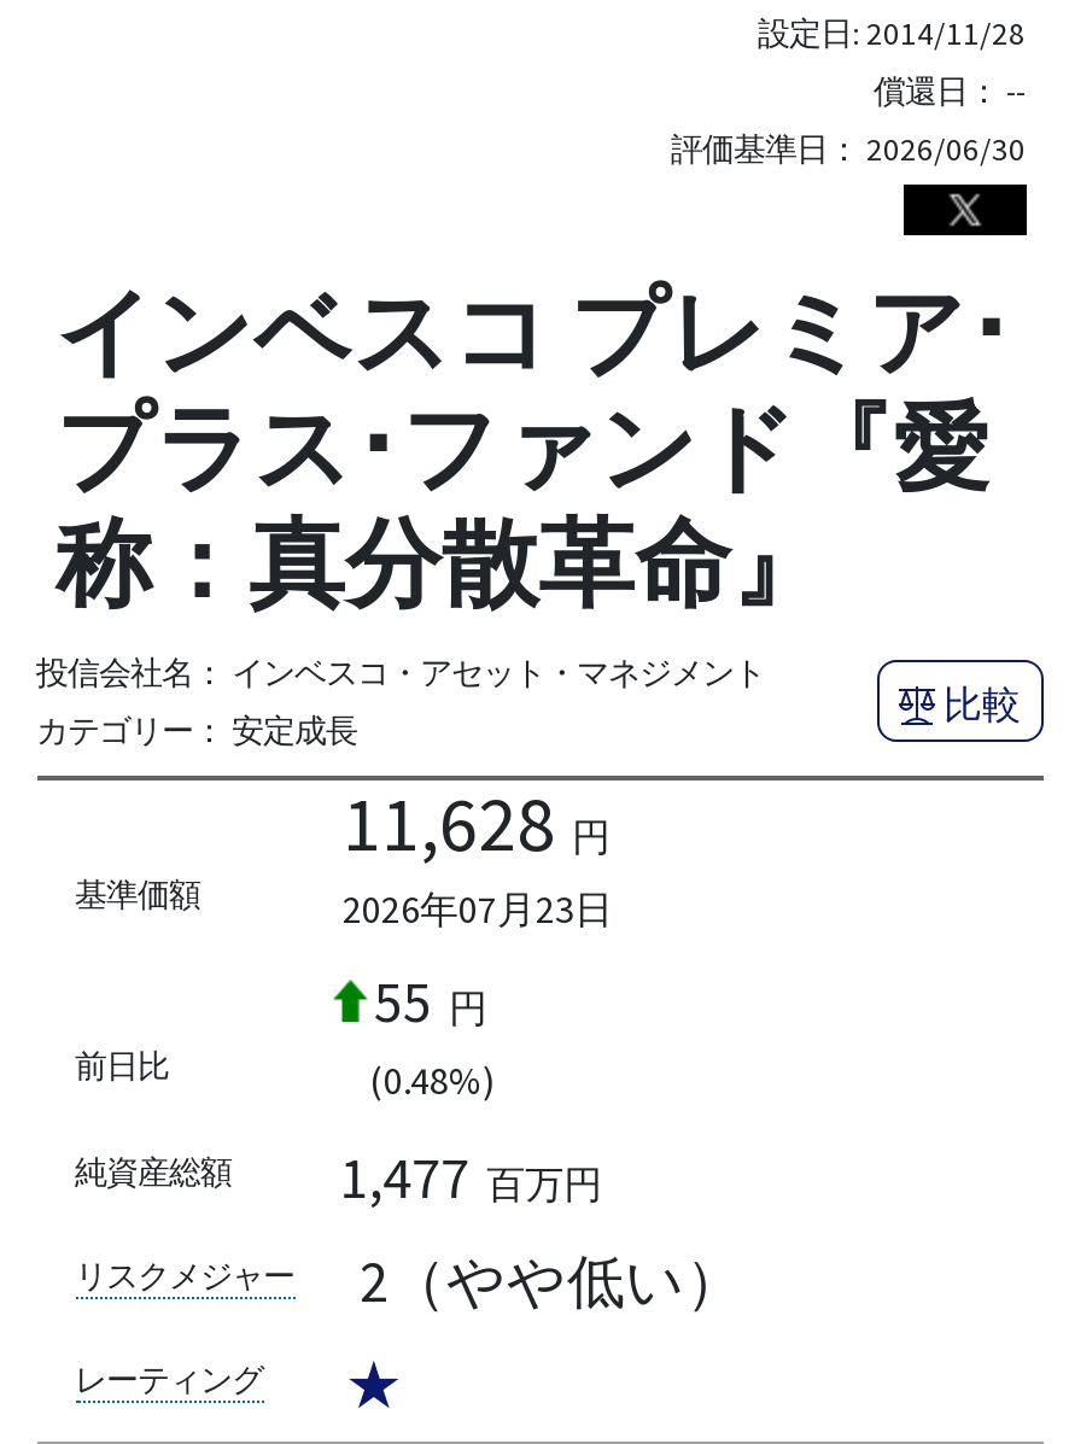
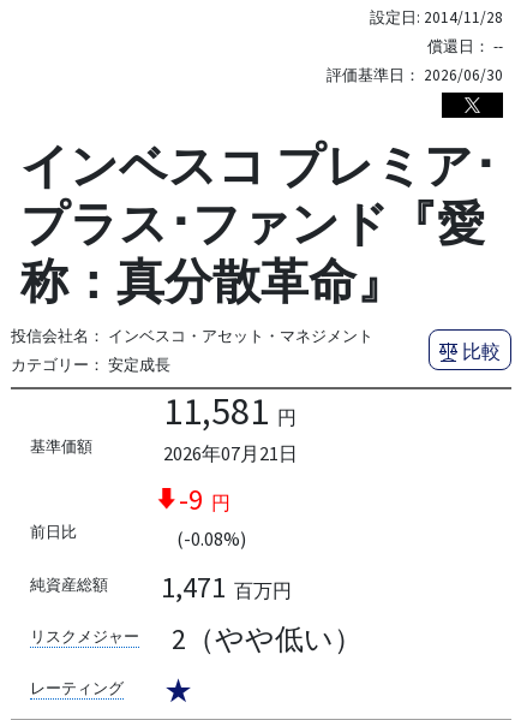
[343,775,611,871] 11,628 円 -> [163,387,296,435] 11,581 円
[343,883,613,932] 2026年07月23日 -> [163,441,297,465] 2026年07月21日
[374,963,487,1038] 55 円 -> [178,480,230,518] -9 円
[369,1055,495,1103] (0.48%) -> [176,526,245,550] (-0.08%)
[339,1140,602,1215] 1,477 百万円 -> [161,568,292,606] 1,471 百万円

